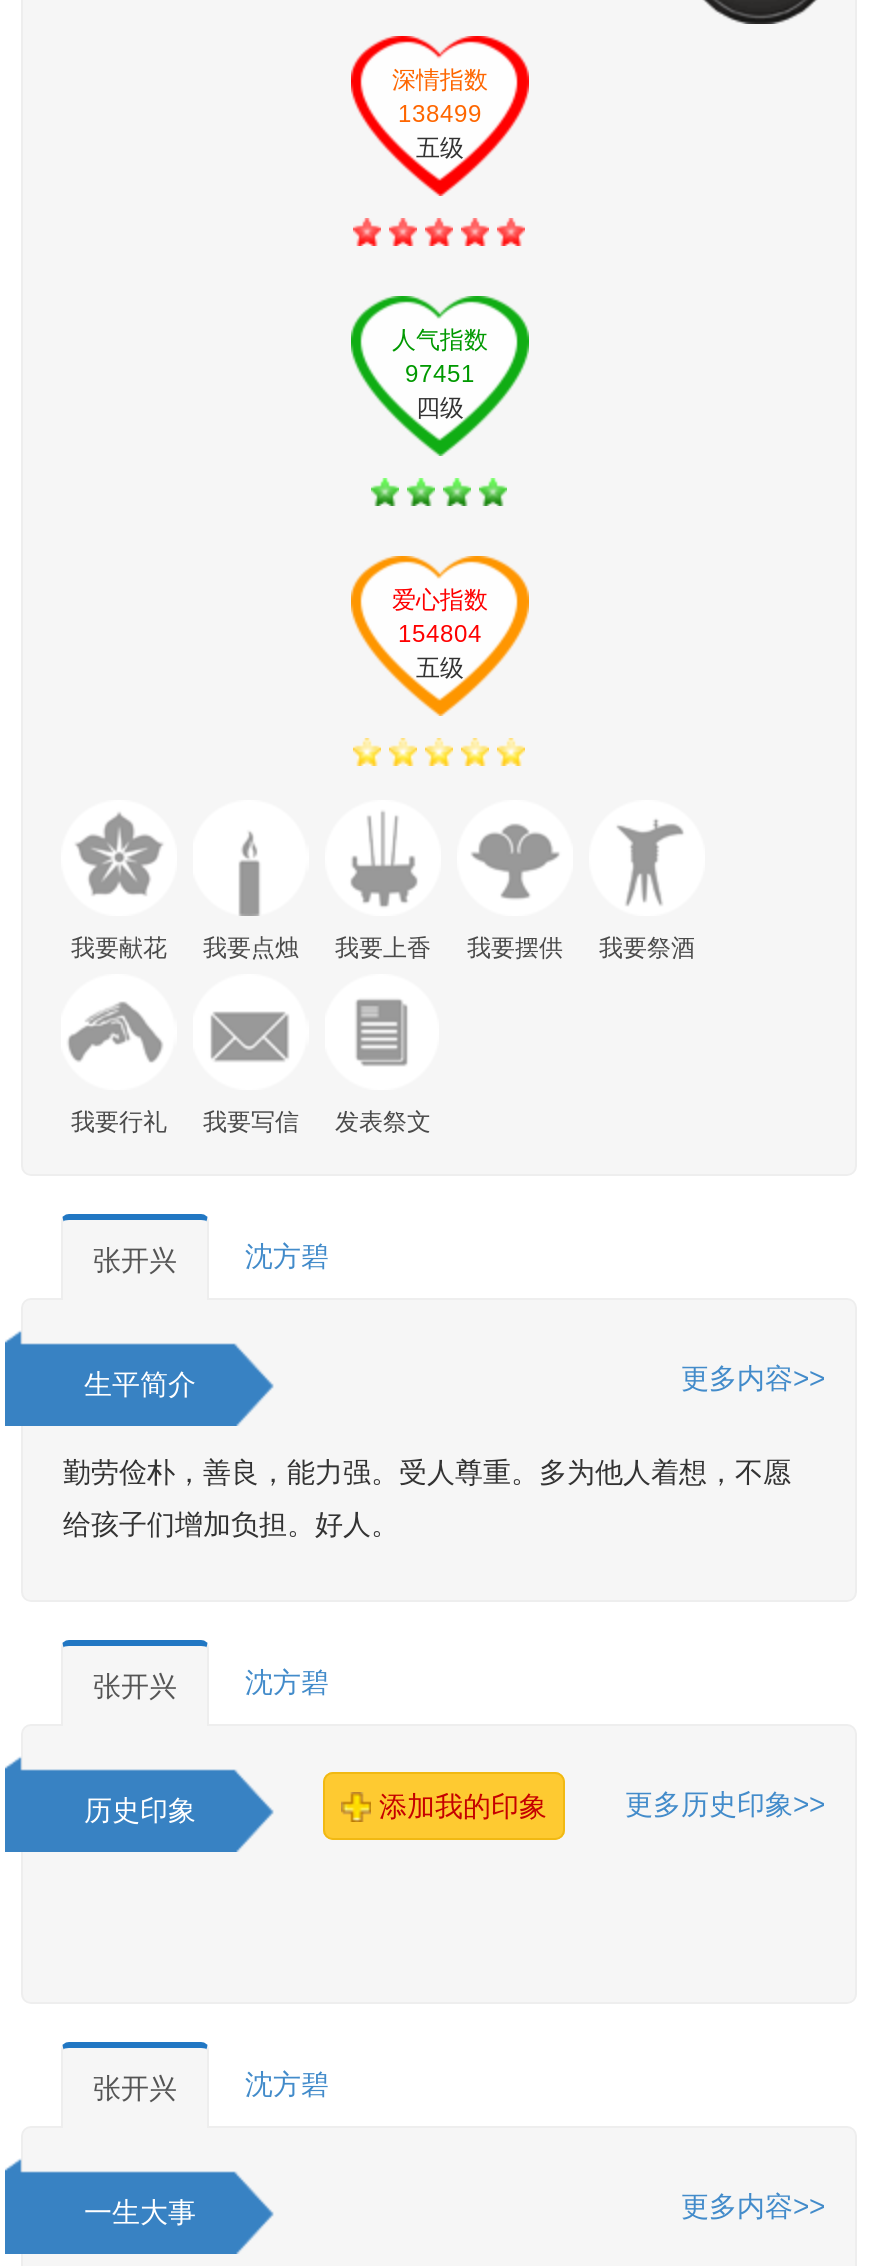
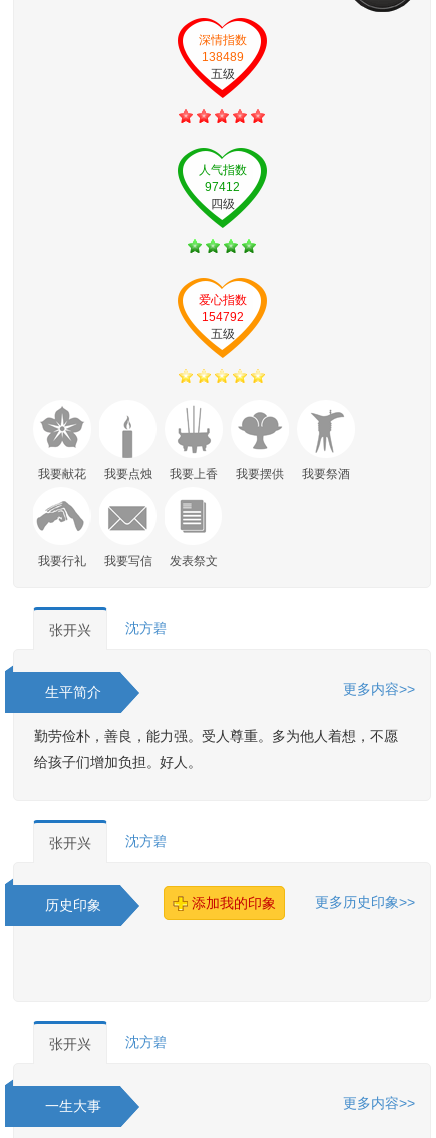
[397,100,481,128] 138499 -> [201,50,243,64] 138489
[404,360,474,388] 97451 -> [204,180,239,194] 97412
[397,620,481,648] 154804 -> [201,310,243,324] 154792

